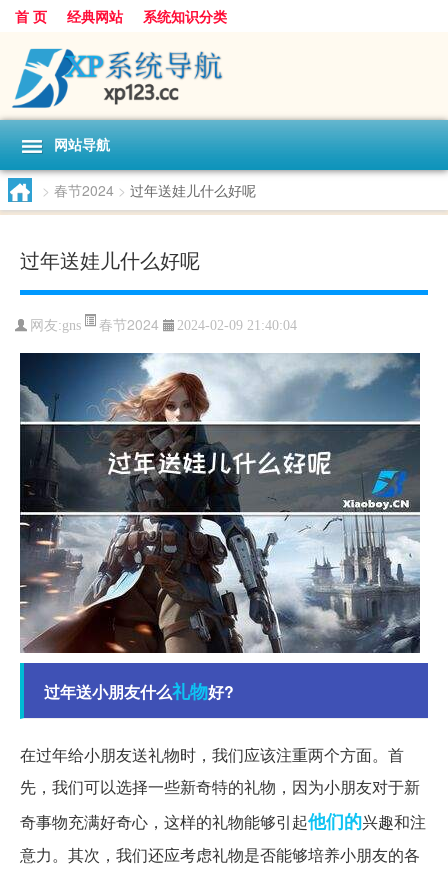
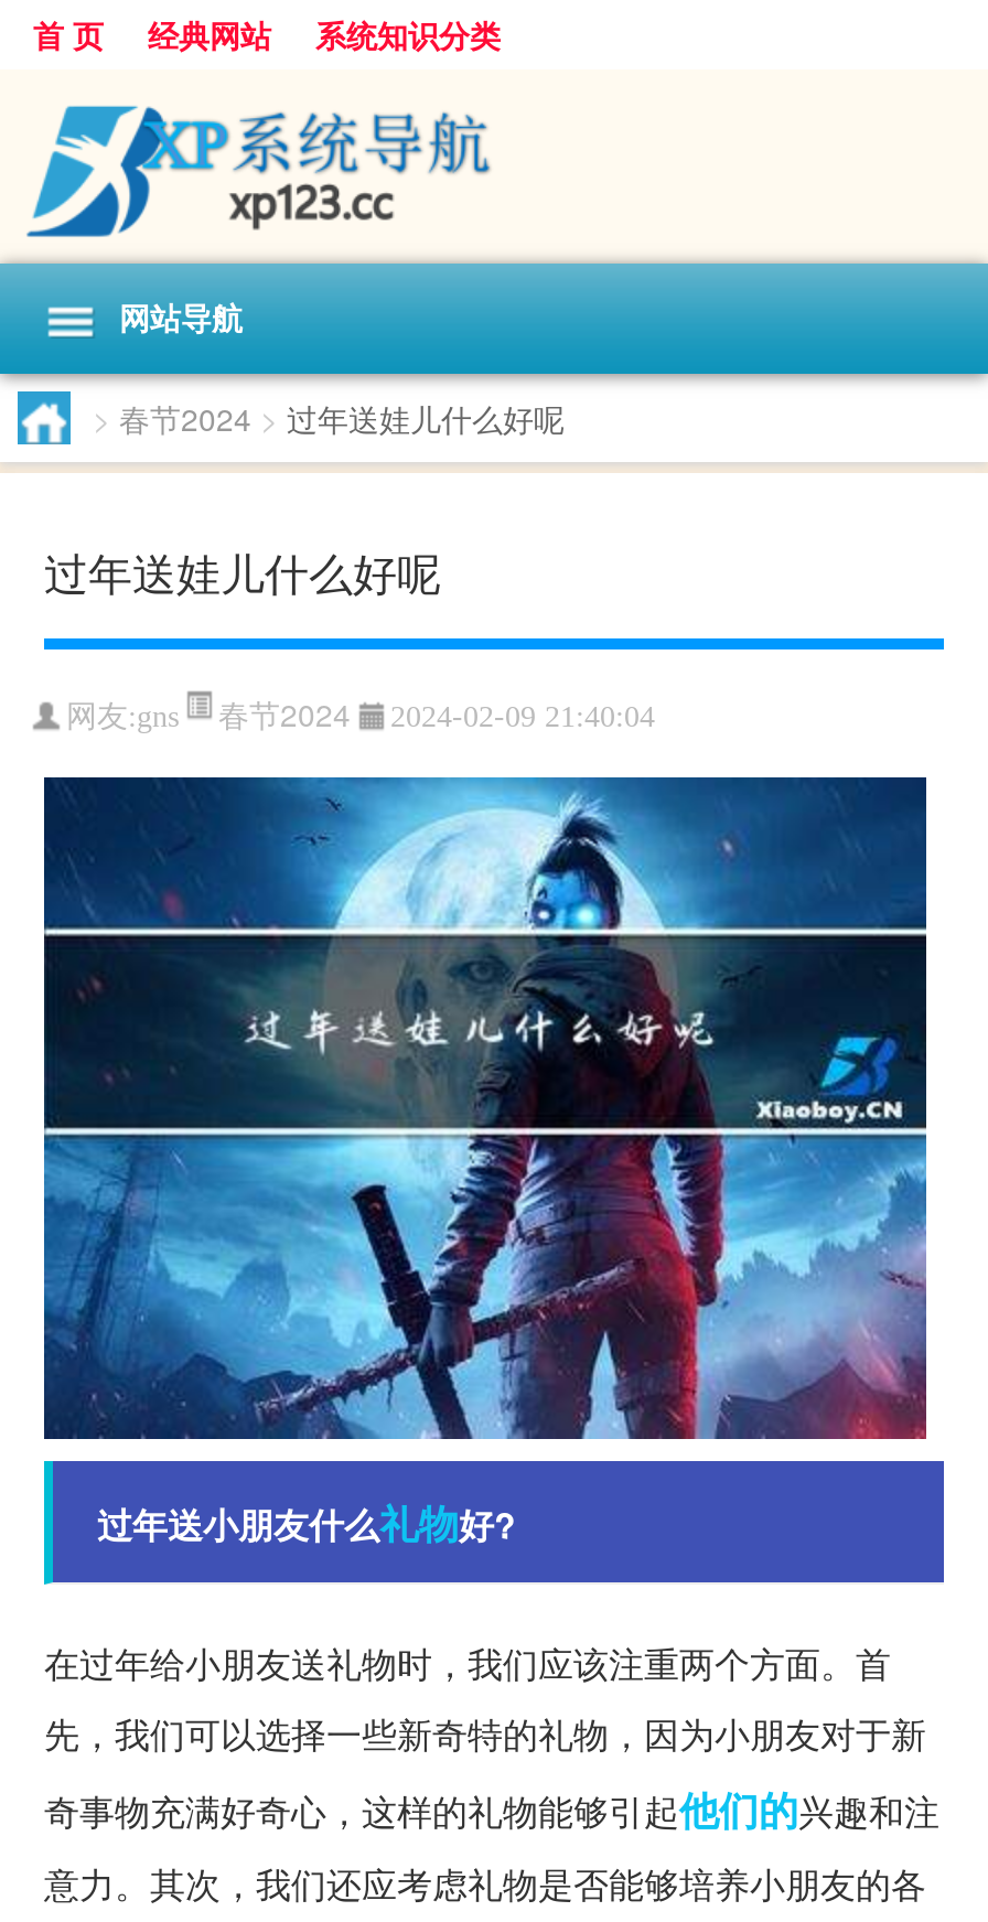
[19,353,420,654] [image] -> [42,775,928,1441] [image]

